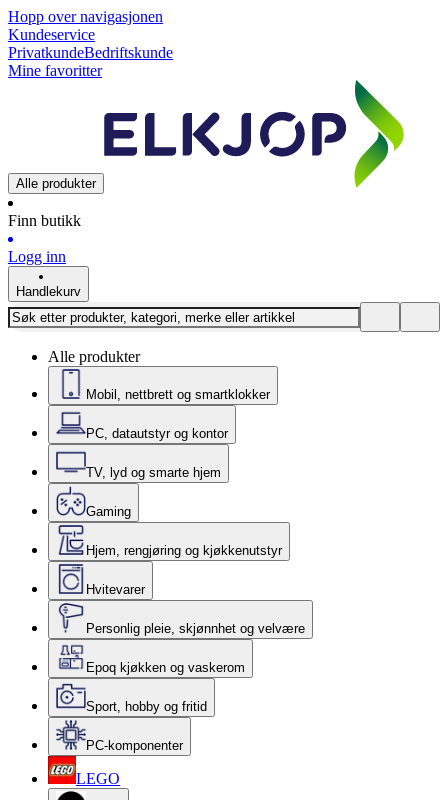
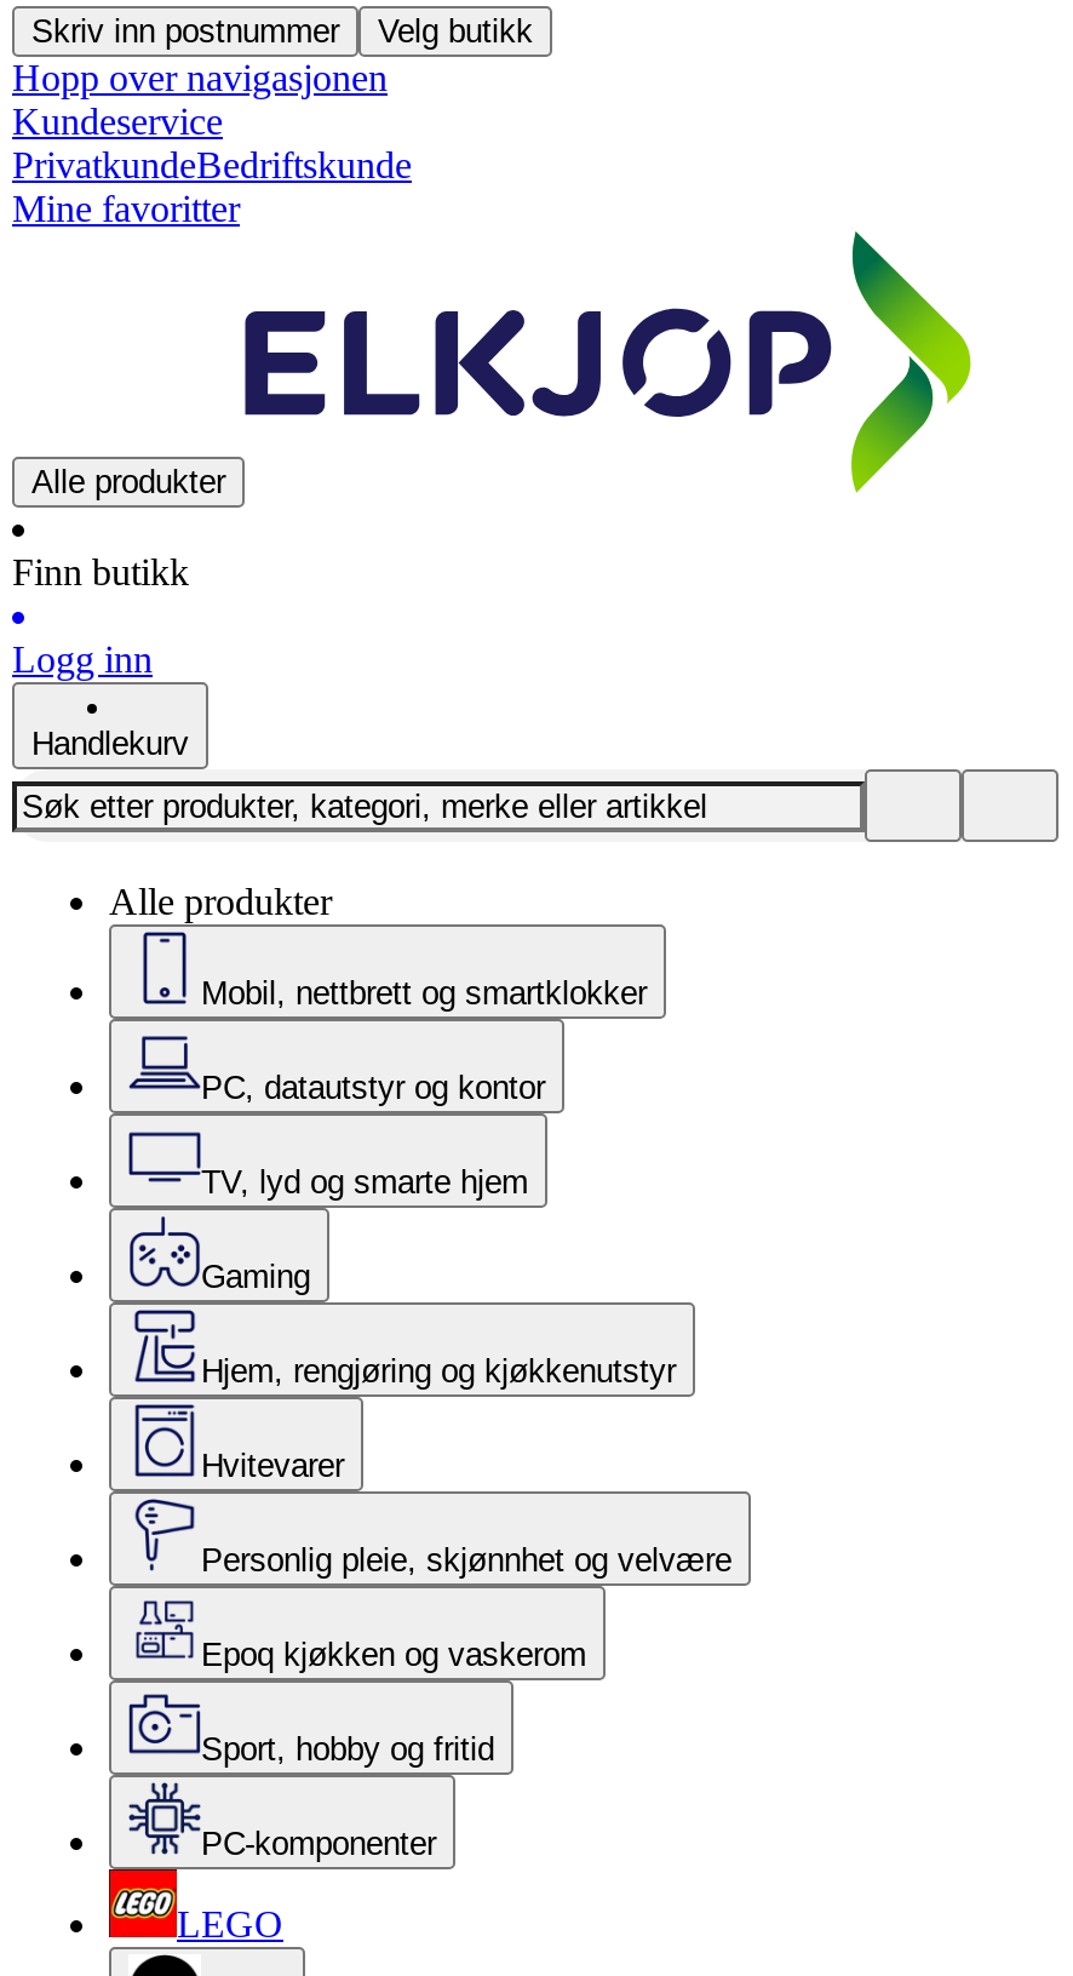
none -> [31,13,533,50] Skriv inn postnummer | Velg butikk

